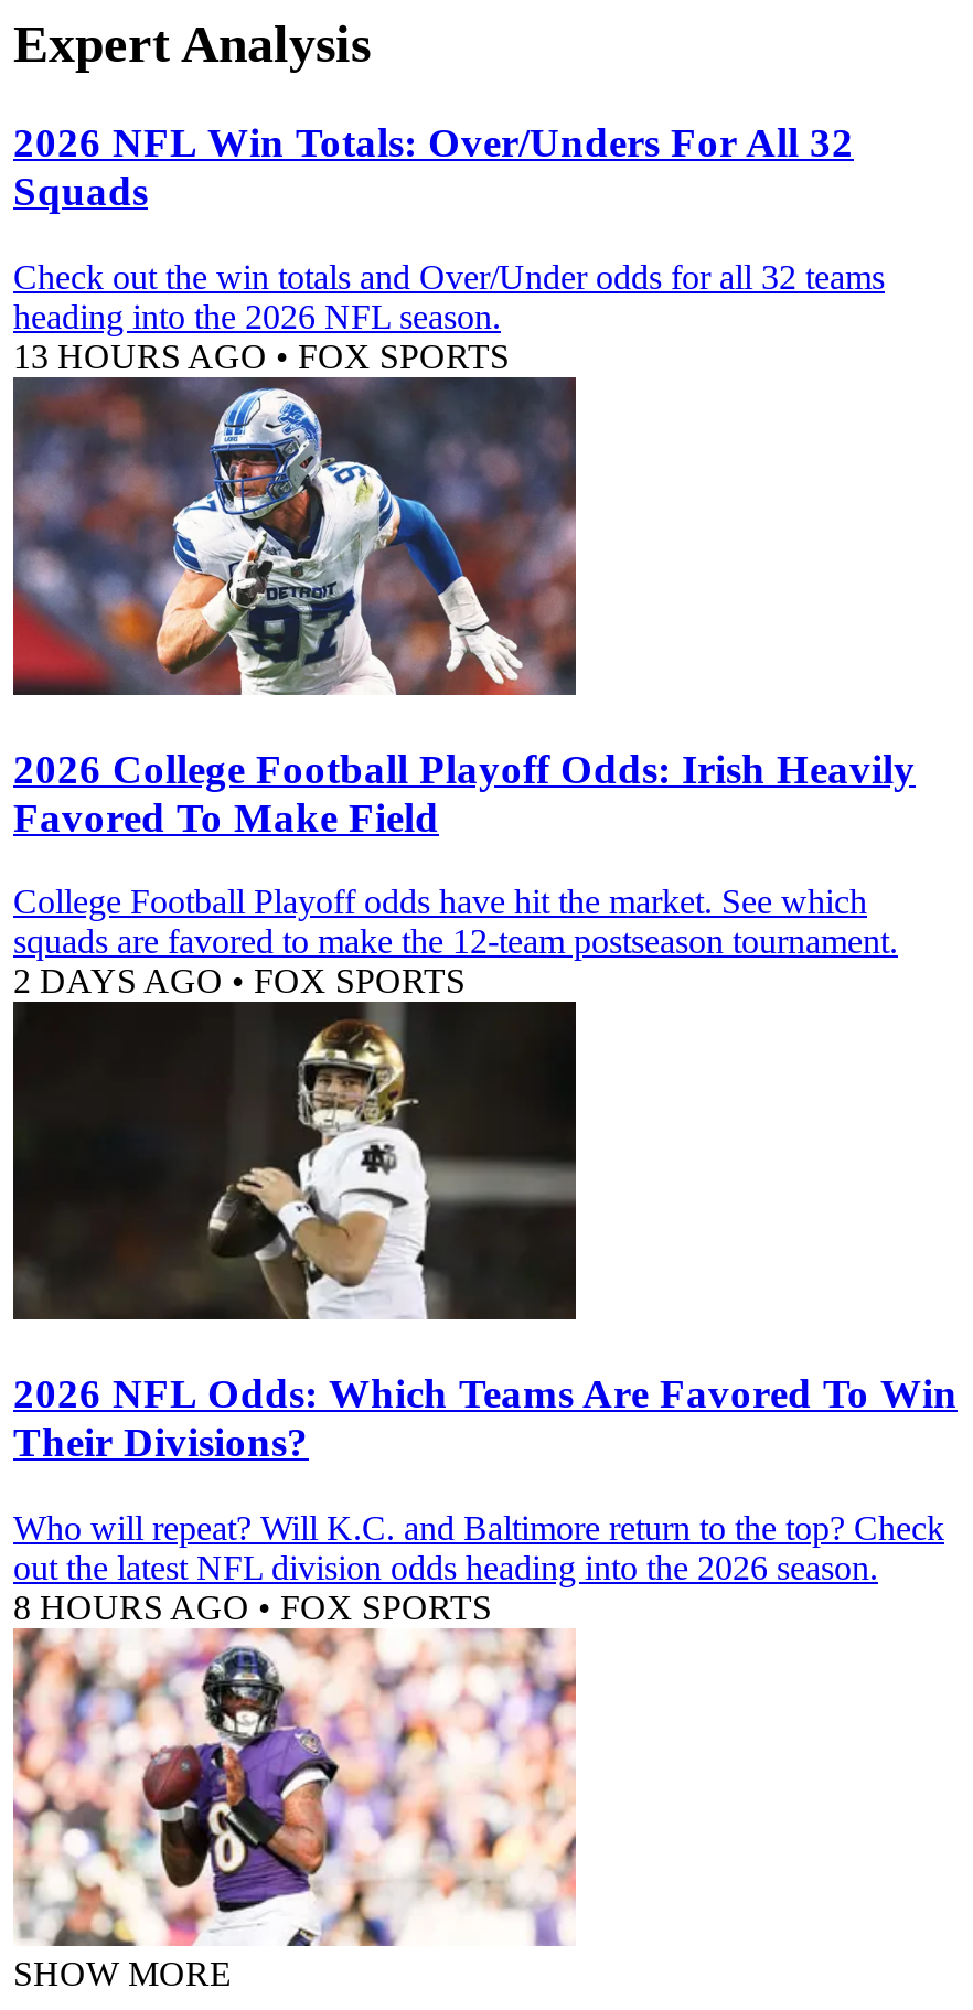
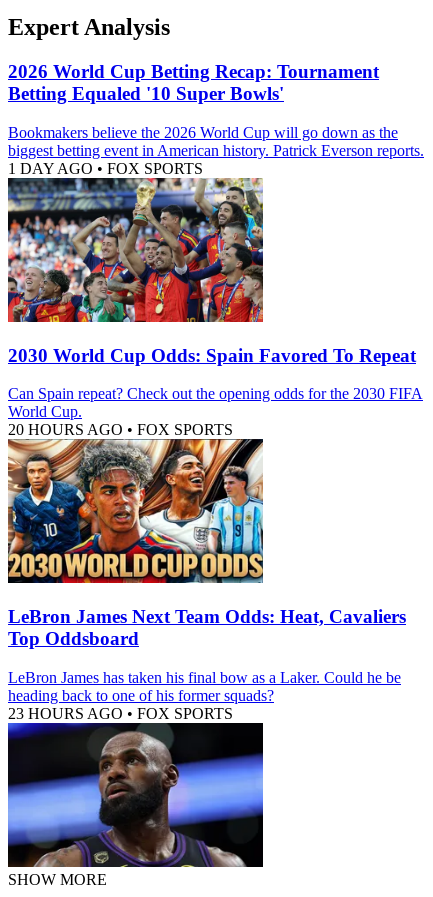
[13,120,854,214] 2026 NFL Win Totals: Over/Unders For All 32 | Squads -> [8,61,379,104] 2026 World Cup Betting Recap: Tournament | Betting Equaled '10 Super Bowls'
[13,258,885,375] Check out the win totals and Over/Under odds for all 32 teams | heading into the 2026 NFL season. | 13 HOURS AGO • FOX SPORTS -> [8,124,424,177] Bookmakers believe the 2026 World Cup will go down as the | biggest betting event in American history. Patrick Everson reports. | 1 DAY AGO • FOX SPORTS
[11,399,916,840] [image] | 2026 College Football Playoff Odds: Irish Heavily | Favored To Make Field -> [7,178,416,366] [image] | 2030 World Cup Odds: Spain Favored To Repeat
[13,883,898,1000] College Football Playoff odds have hit the market. See which | squads are favored to make the 12-team postseason tournament. | 2 DAYS AGO • FOX SPORTS -> [8,385,423,438] Can Spain repeat? Check out the opening odds for the 2030 FIFA | World Cup. | 20 HOURS AGO • FOX SPORTS
[11,1004,958,1465] [image] | 2026 NFL Odds: Which Teams Are Favored To Win | Their Divisions? -> [7,450,406,649] [image] | LeBron James Next Team Odds: Heat, Cavaliers | Top Oddsboard
[13,1509,944,1626] Who will repeat? Will K.C. and Baltimore return to the top? Check | out the latest NFL division odds heading into the 2026 season. | 8 HOURS AGO • FOX SPORTS -> [8,669,401,722] LeBron James has taken his final bow as a Laker. Could he be | heading back to one of his former squads? | 23 HOURS AGO • FOX SPORTS
[11,1628,578,1948] [image] -> [7,733,264,868] [image]

